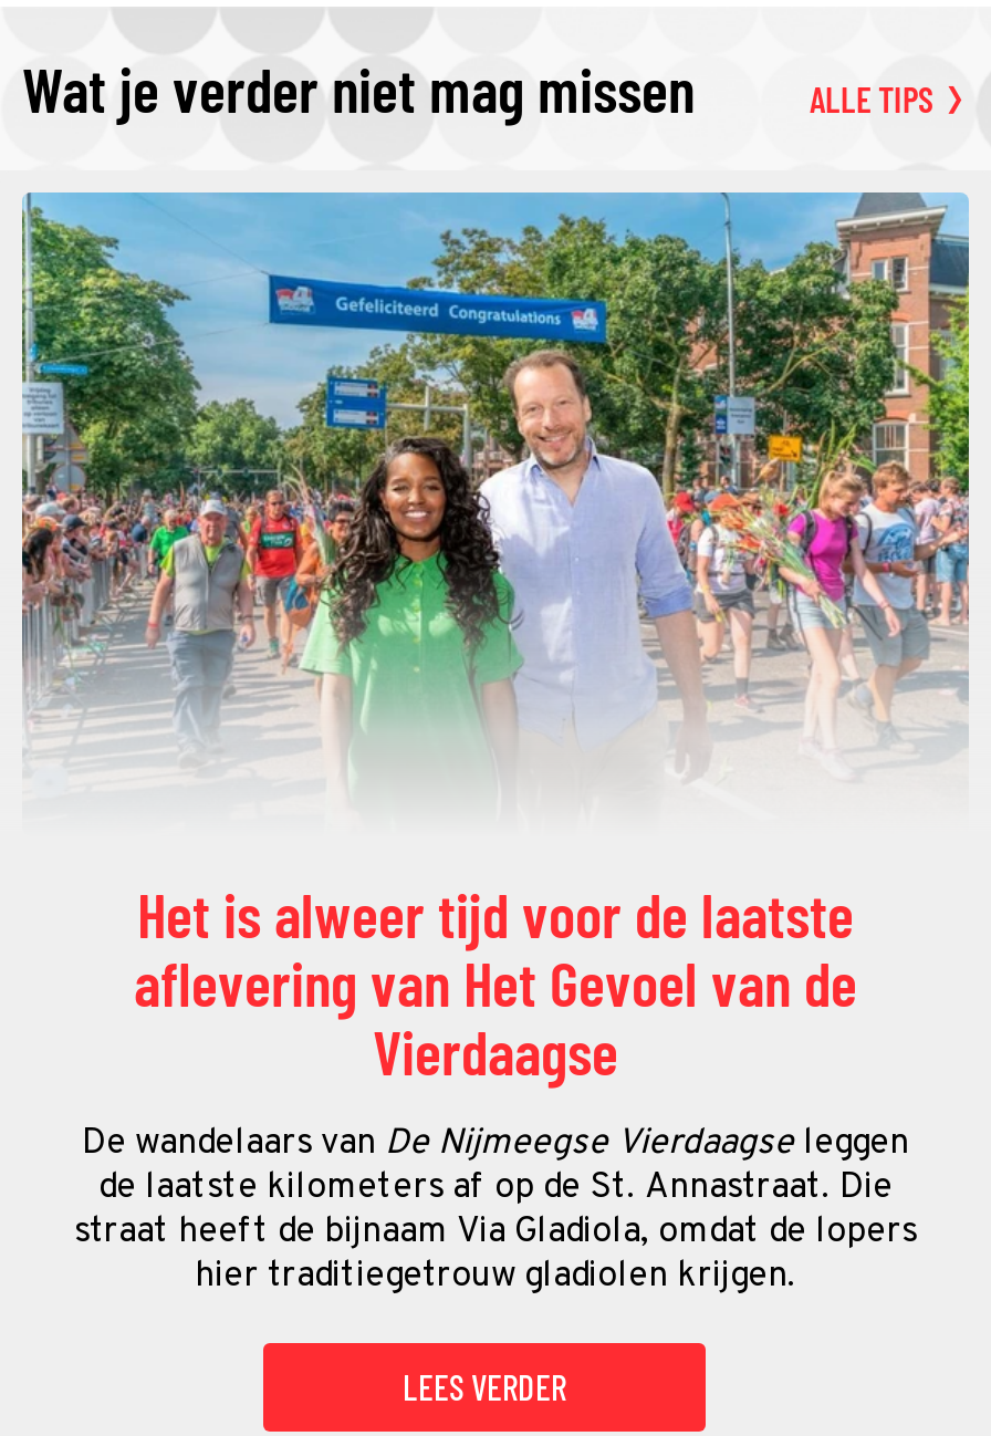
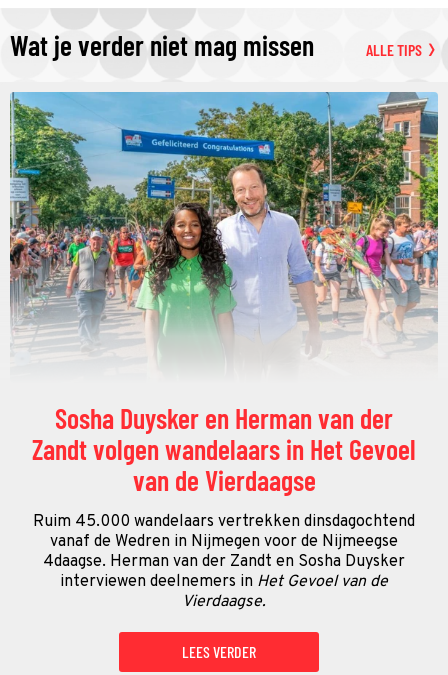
[74,876,917,1299] Het is alweer tijd voor de laatste | aflevering van Het Gevoel van de | Vierdaagse | De wandelaars van De Nijmeegse Vierdaagse leggen | de laatste kilometers af op de St. Annastraat. Die | straat heeft de bijnaam Via Gladiola, omdat de lopers | hier traditiegetrouw gladiolen krijgen. -> [32,401,416,612] Sosha Duysker en Herman van der | Zandt volgen wandelaars in Het Gevoel | van de Vierdaagse | Ruim 45.000 wandelaars vertrekken dinsdagochtend | vanaf de Wedren in Nijmegen voor de Nijmeegse | 4daagse. Herman van der Zandt en Sosha Duysker | interviewen deelnemers in Het Gevoel van de | Vierdaagse.

